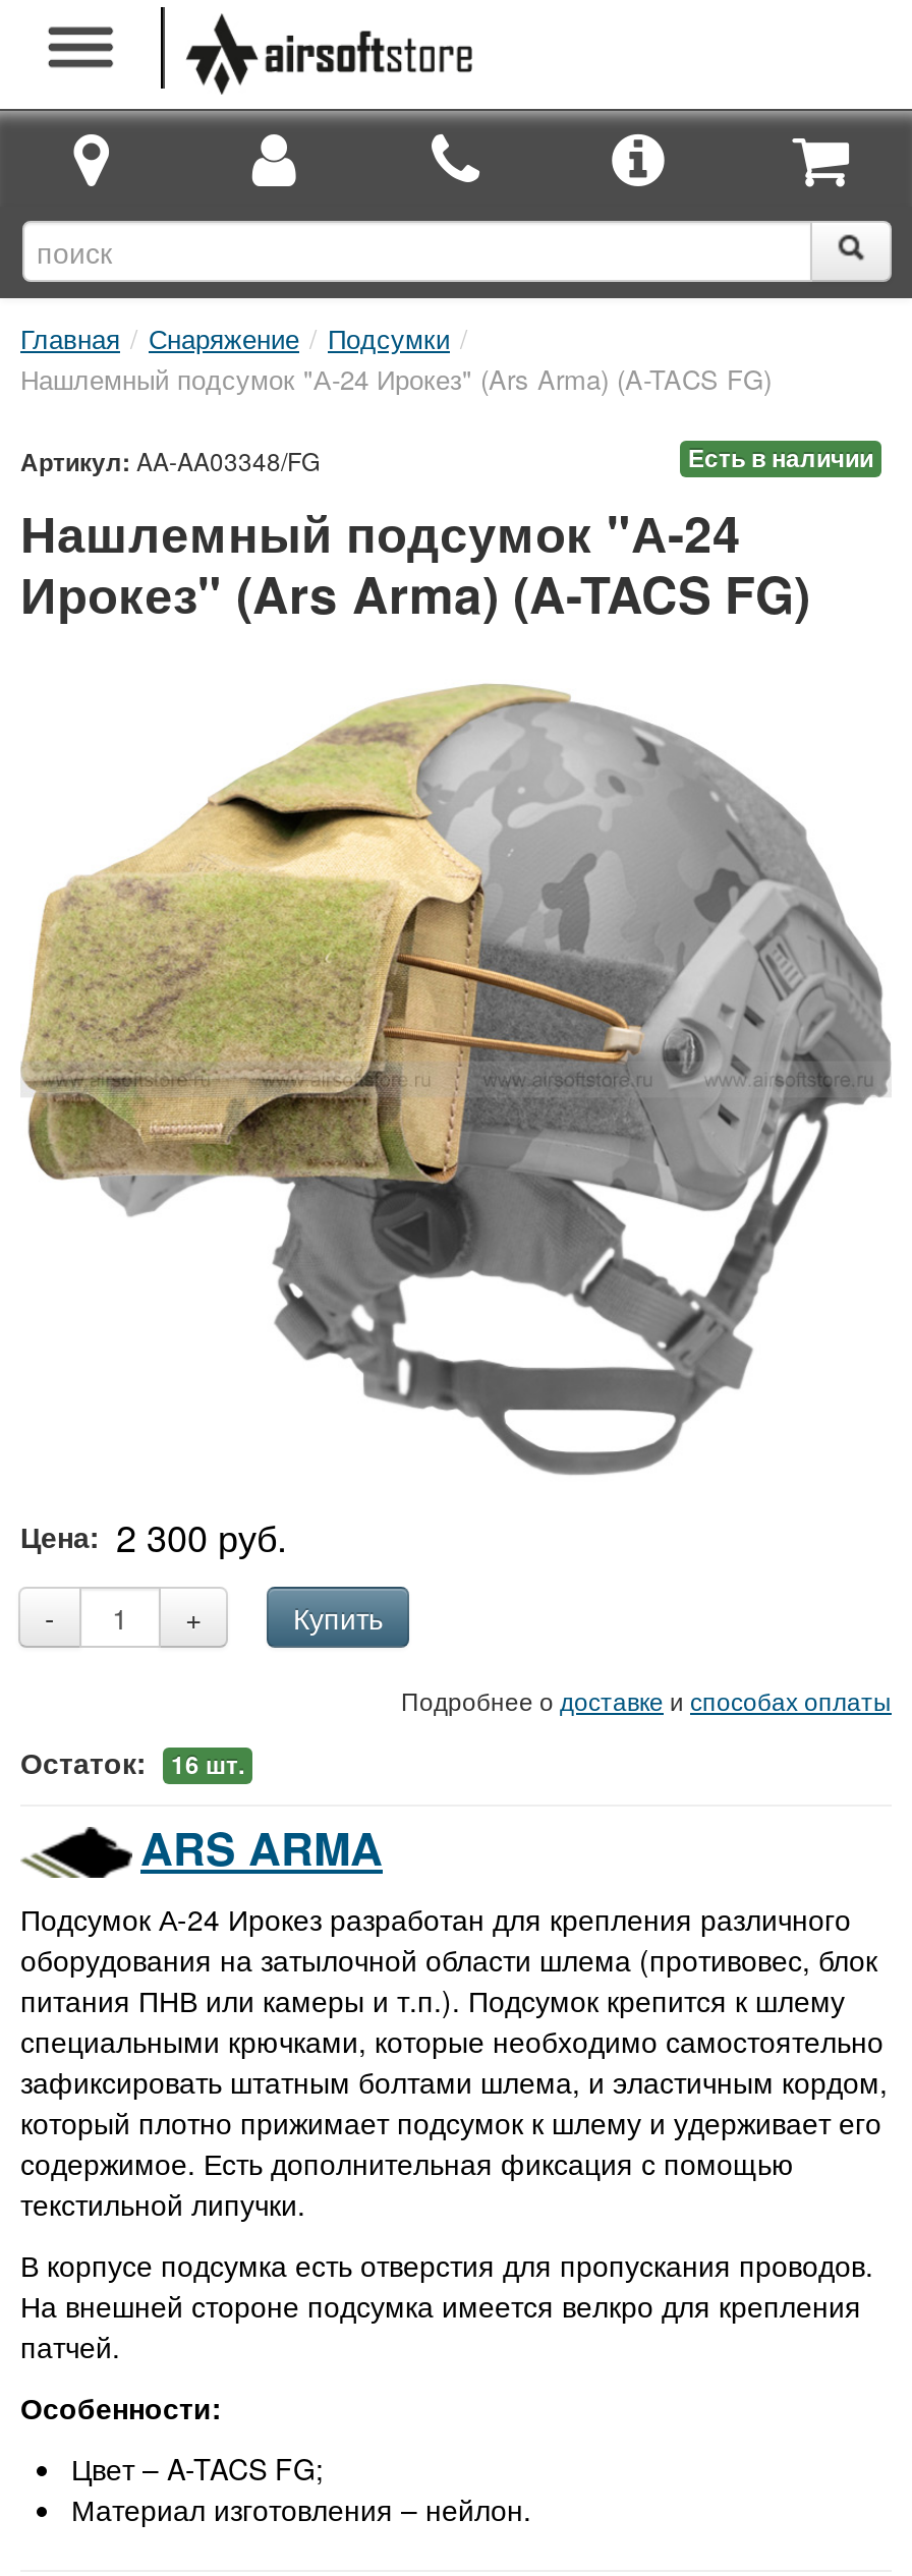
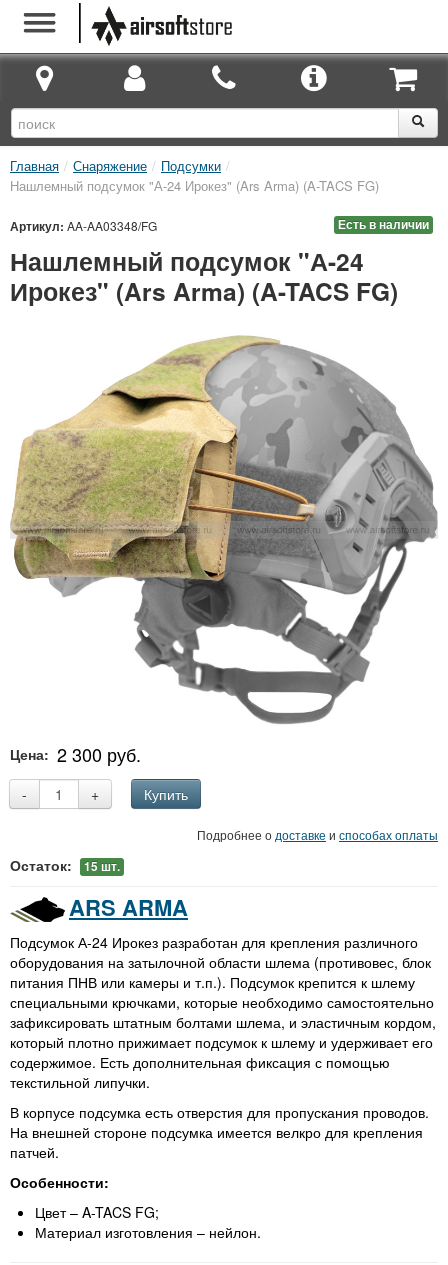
[20,1741,244,1782] Остаток: 16шт. -> [10,855,120,875] Остаток: 15шт.

